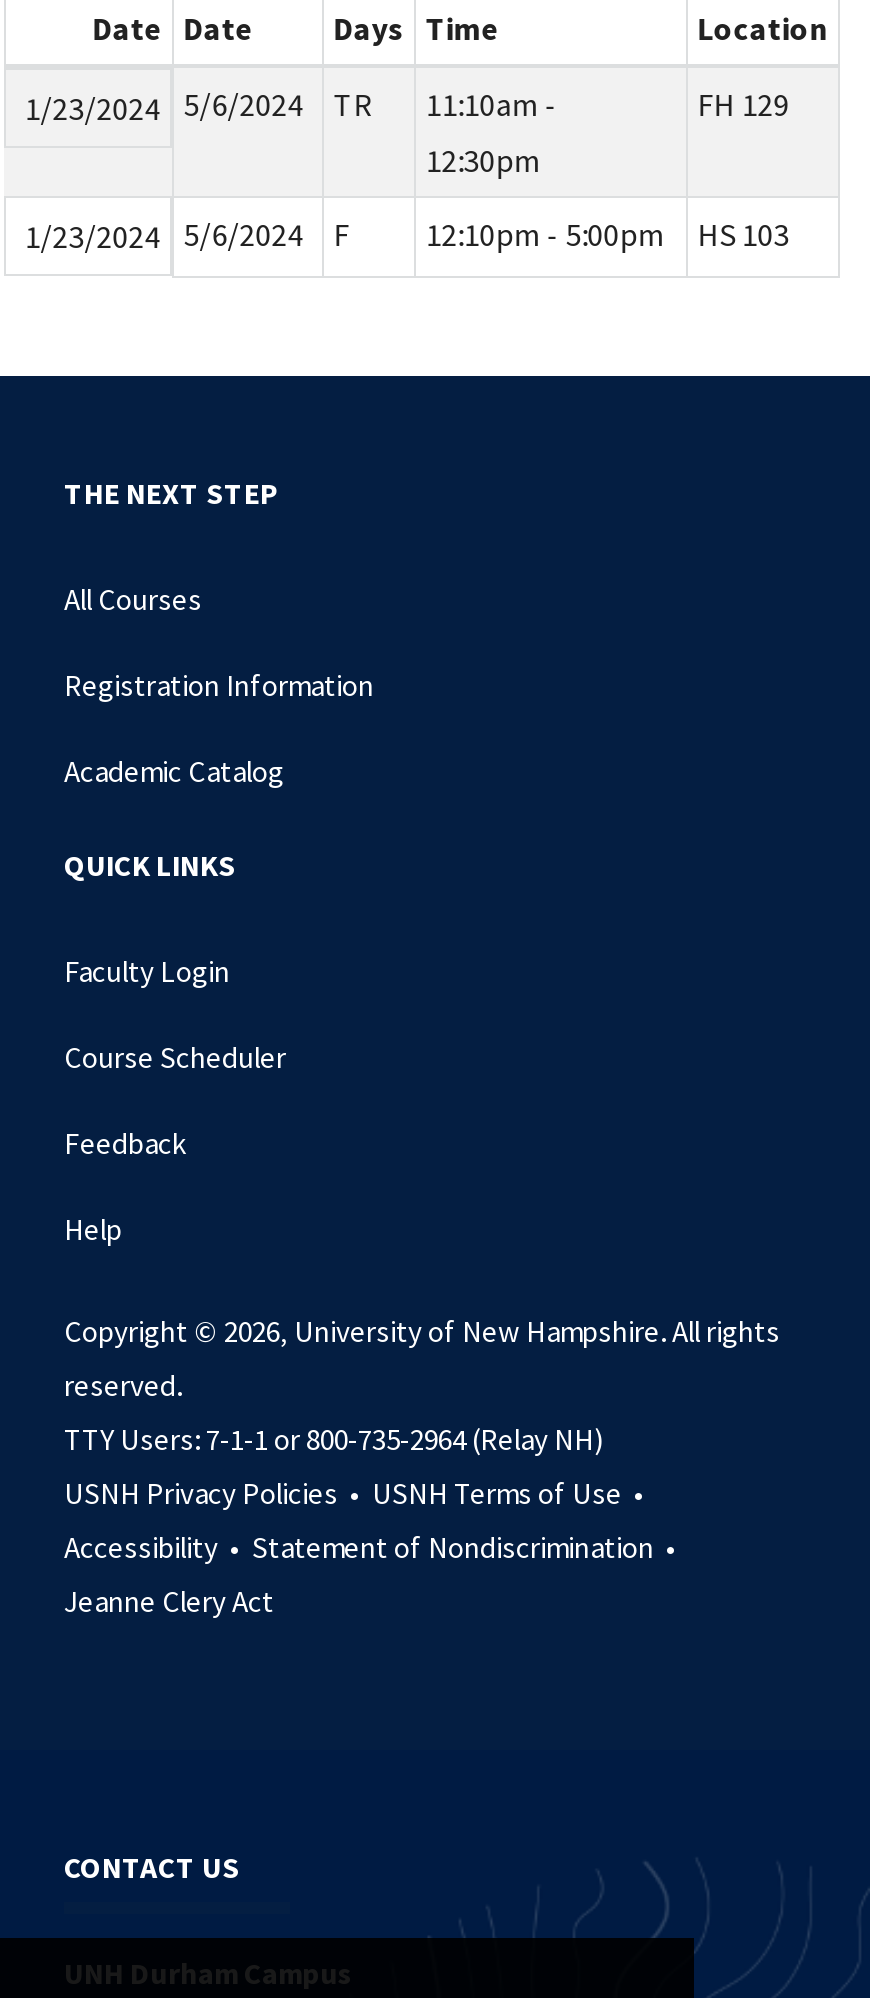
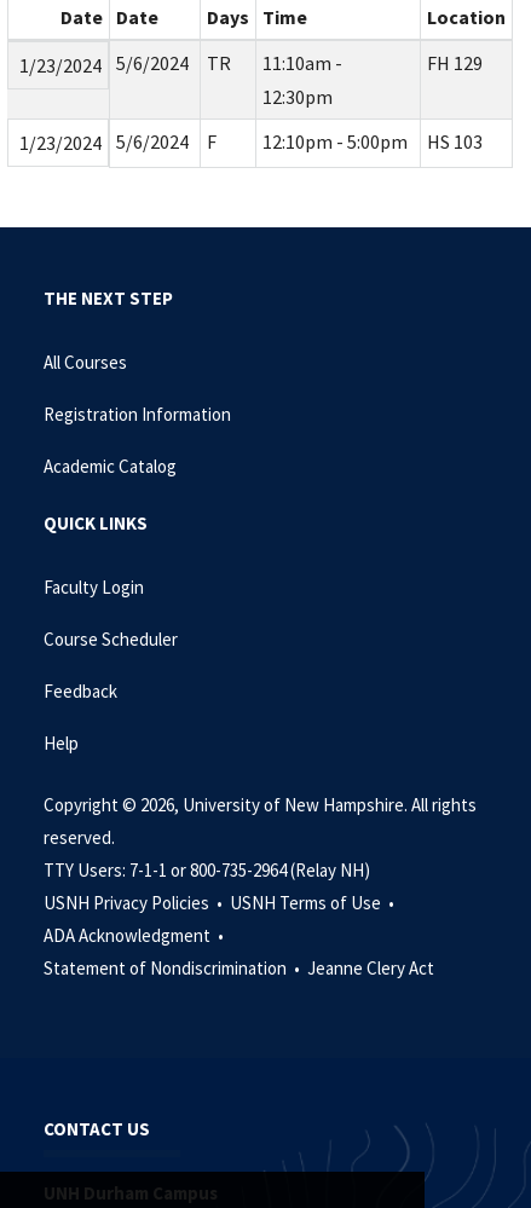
[64,1528,682,1620] Accessibility • Statement of Nondiscrimination • | Jeanne Clery Act -> [44,924,434,979] ADA Acknowledgment • | Statement of Nondiscrimination • Jeanne Clery Act

